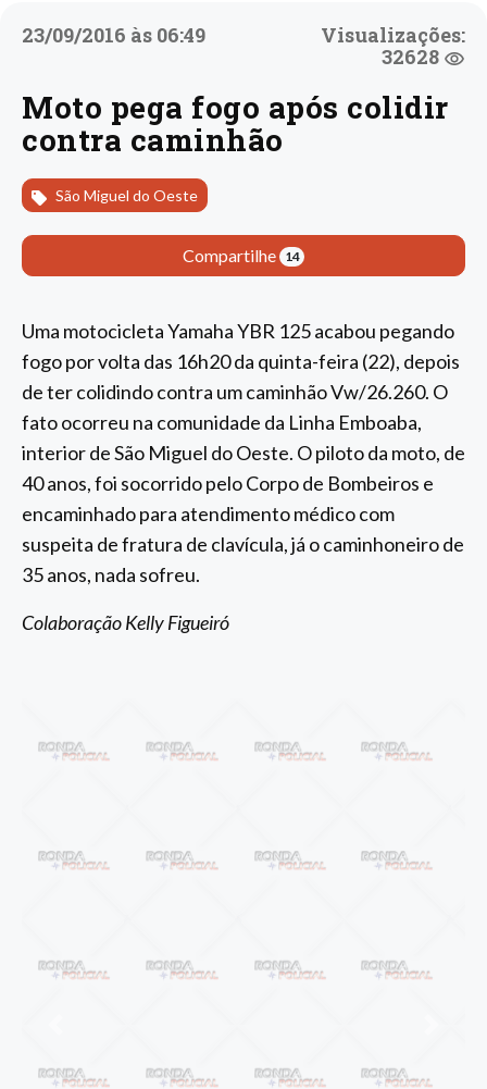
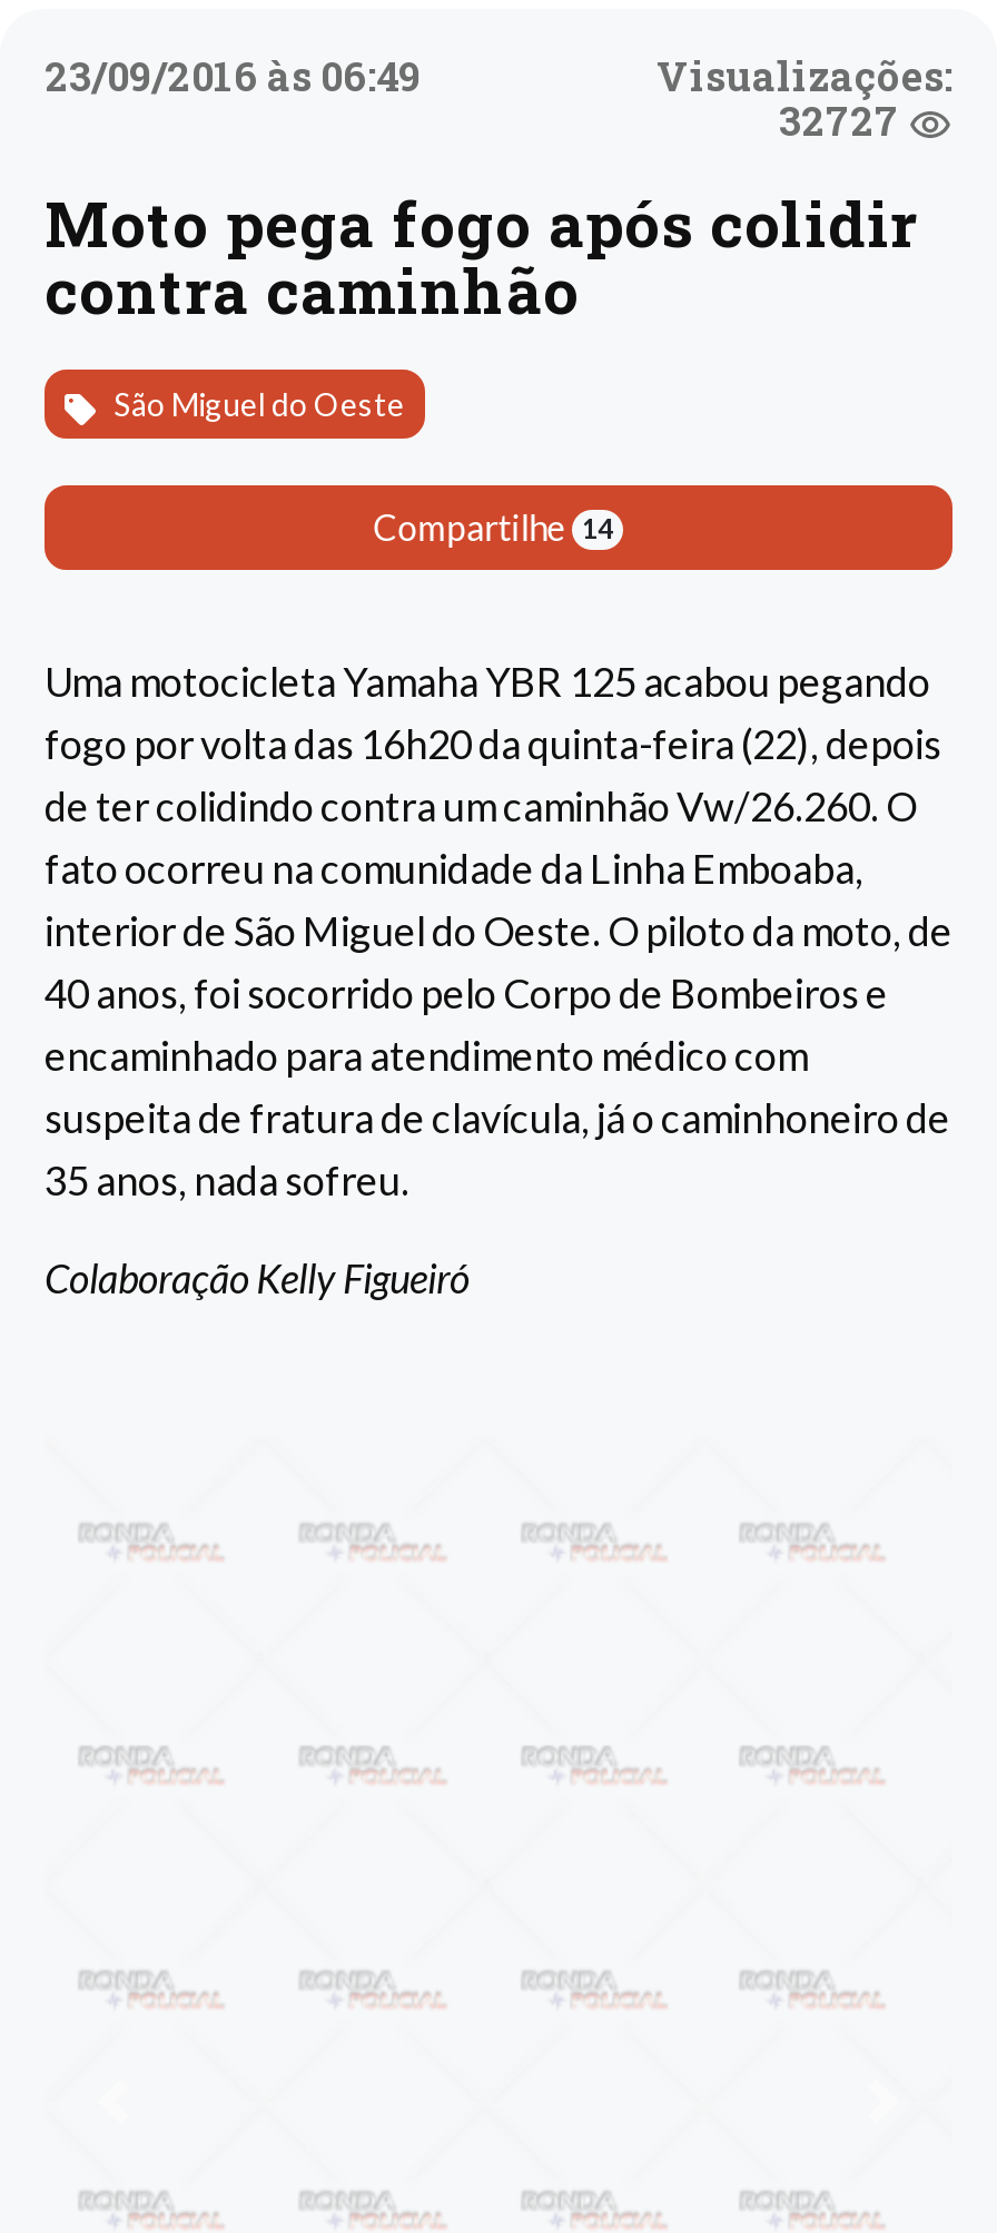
[382,44,444,70] 32628 -> [779,94,908,147] 32727

